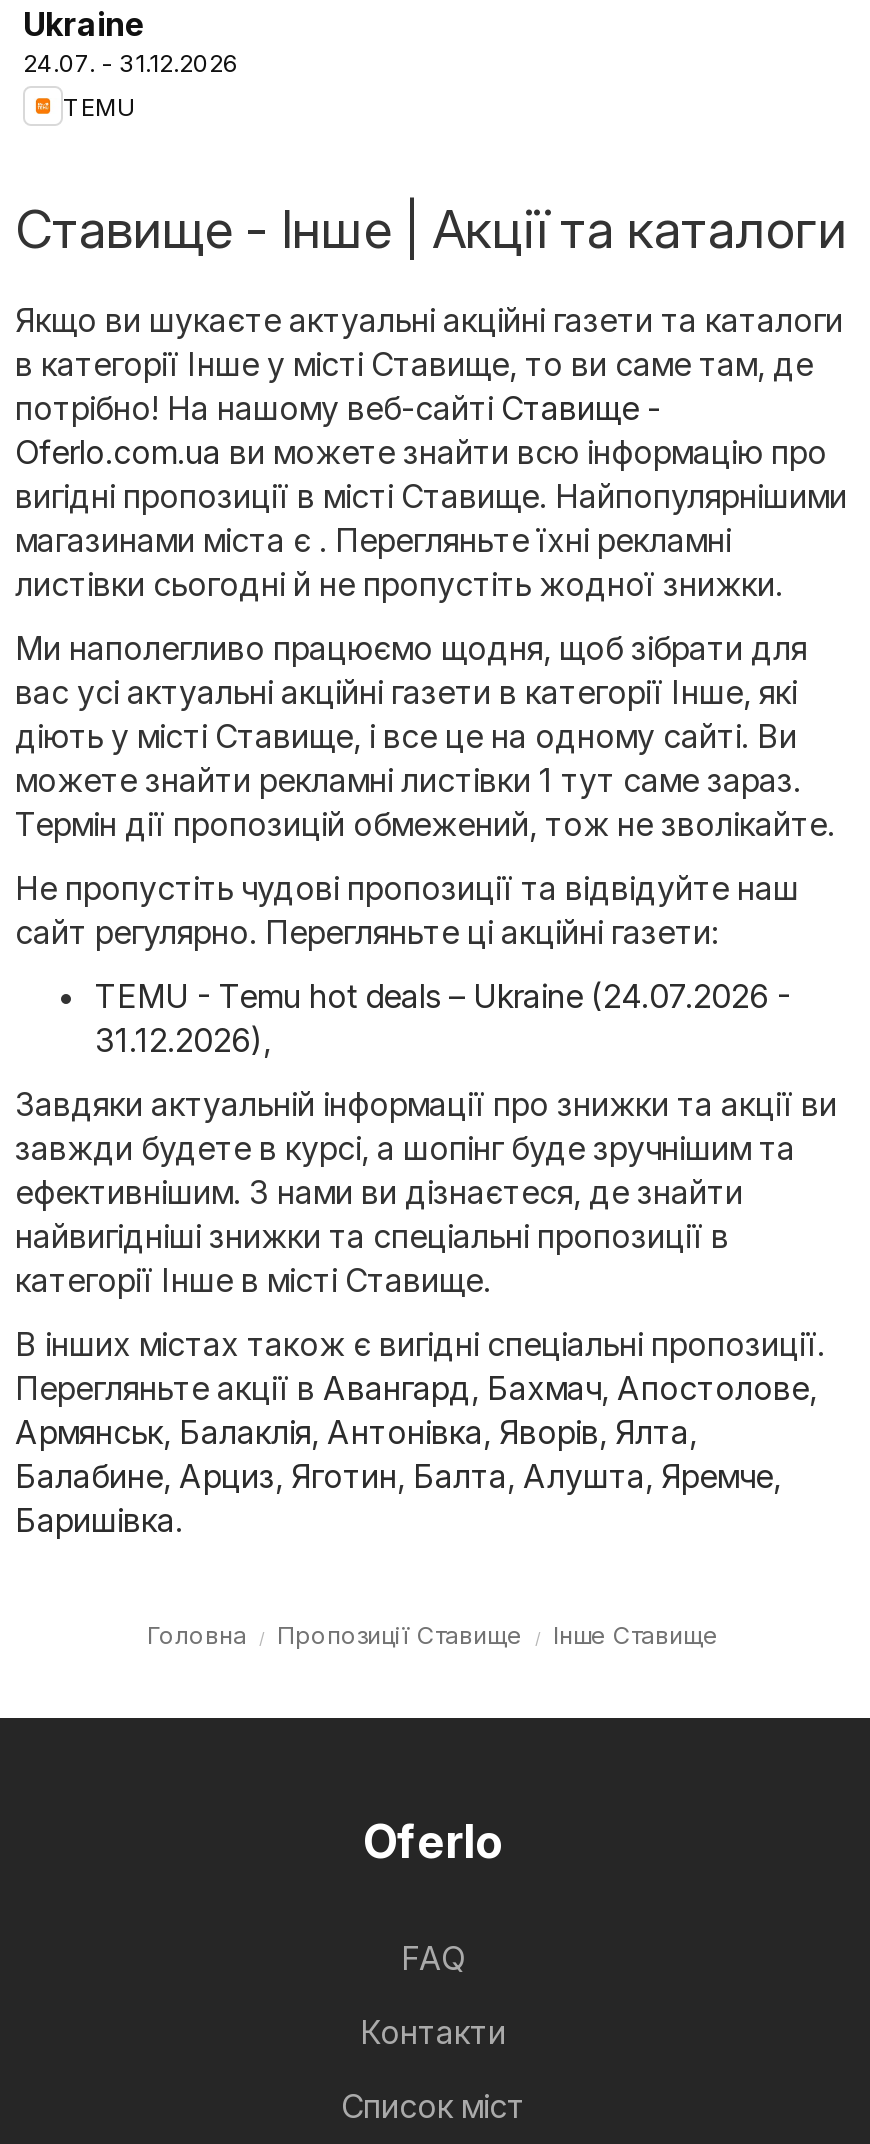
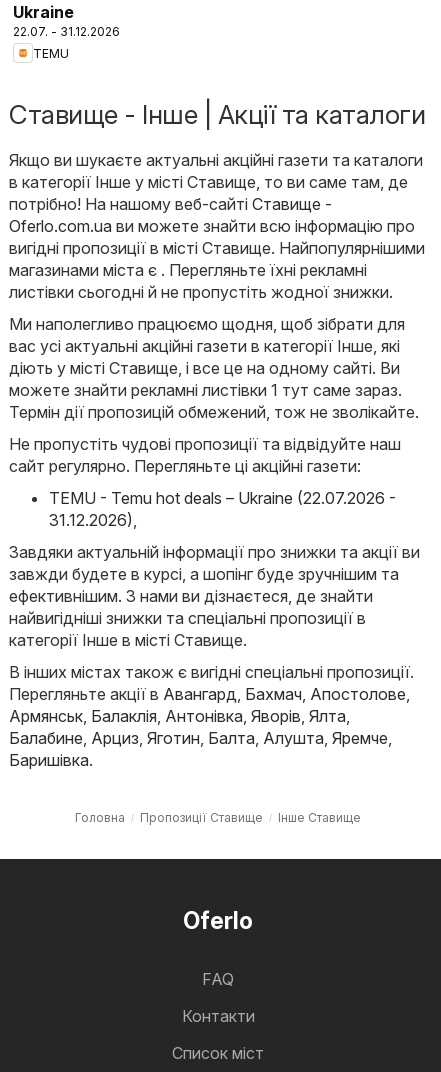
[23,48,239,78] 24.07. - 31.12.2026 -> [13,24,120,39] 22.07. - 31.12.2026
[95,976,791,1016] TEMU - Temu hot deals – Ukraine (24.07.2026 - -> [49,488,396,508] TEMU - Temu hot deals – Ukraine (22.07.2026 -

